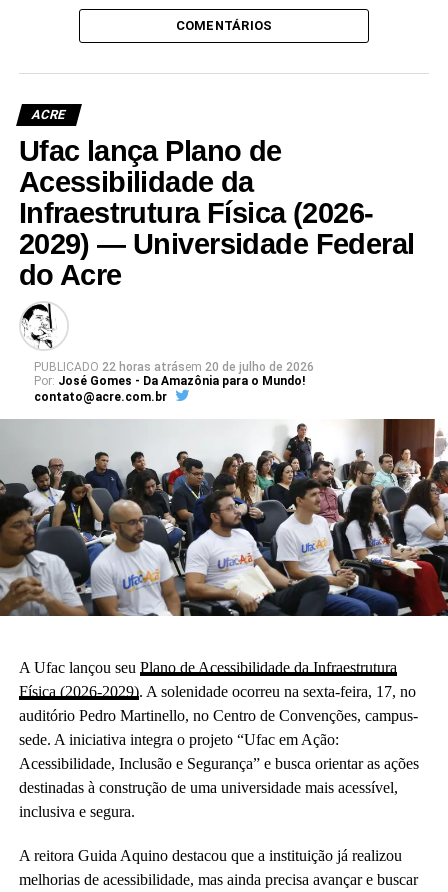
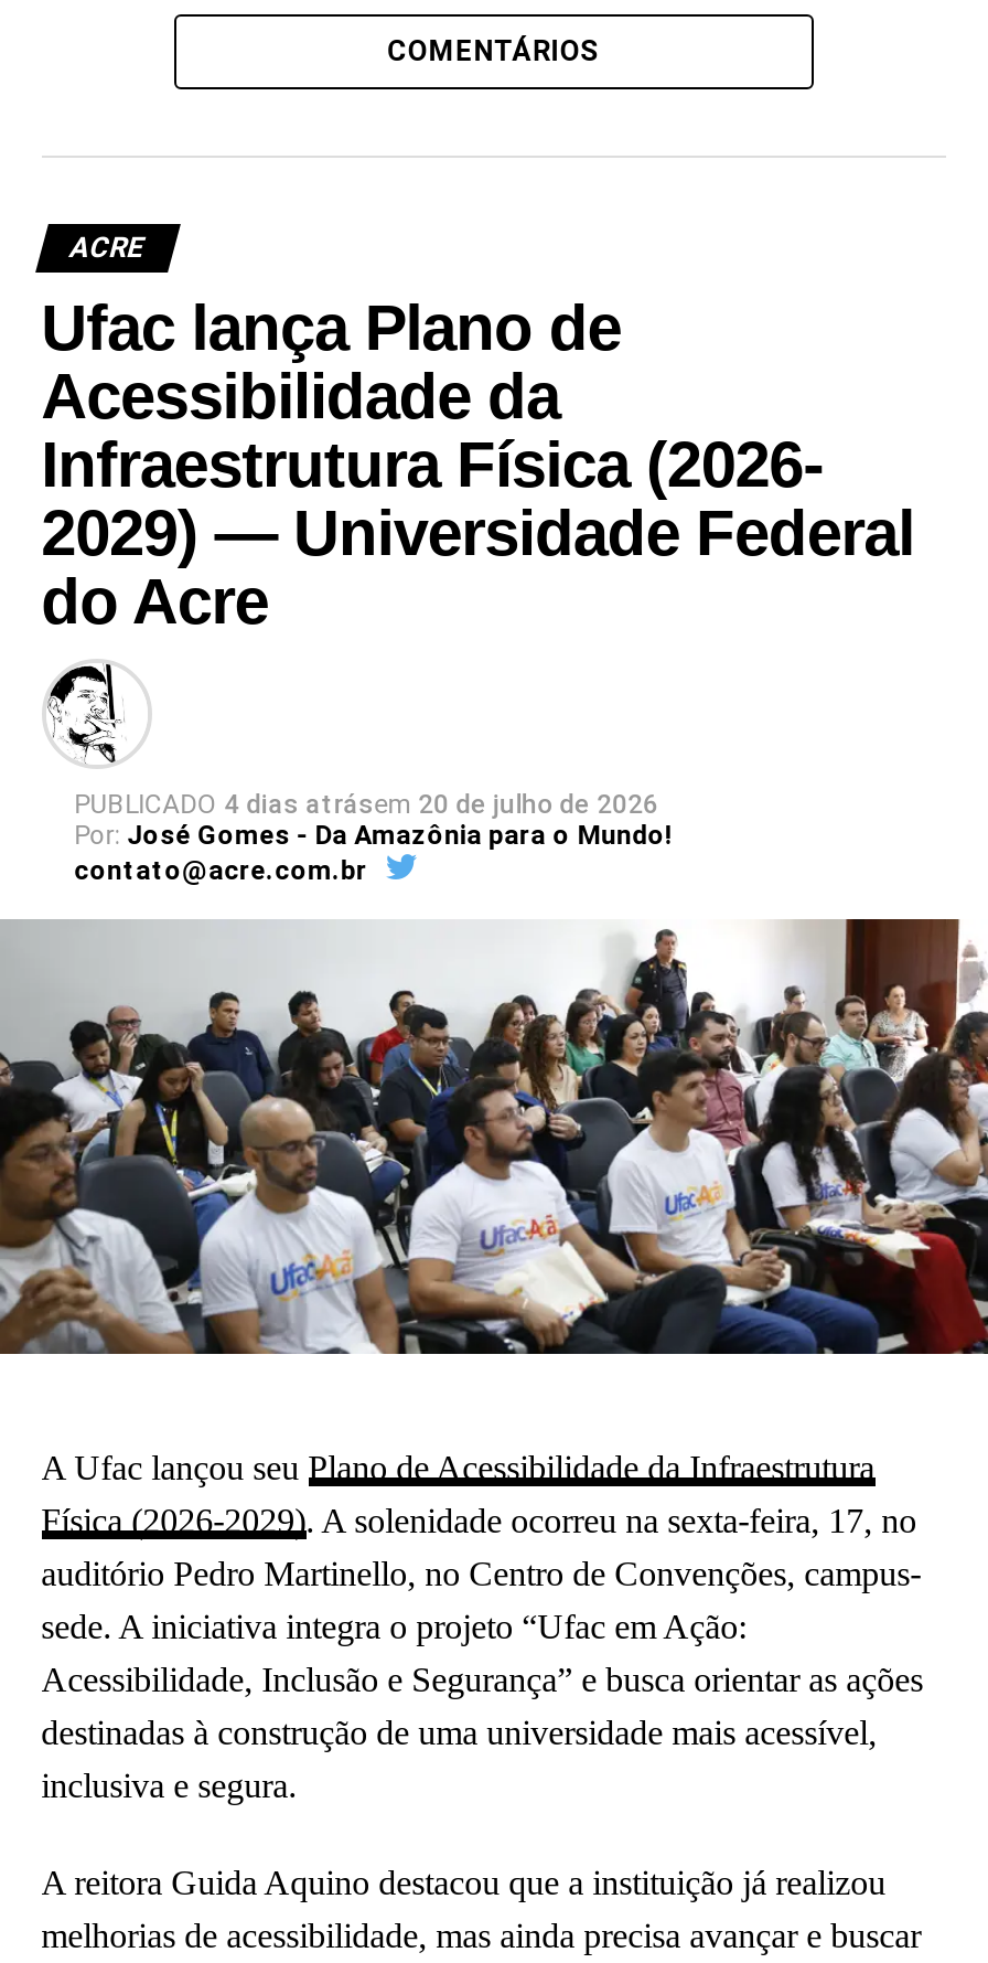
[34,360,314,374] PUBLICADO 22 horas atrásem 20 de julho de 2026 -> [74,788,659,819] PUBLICADO 4 dias atrásem 20 de julho de 2026

